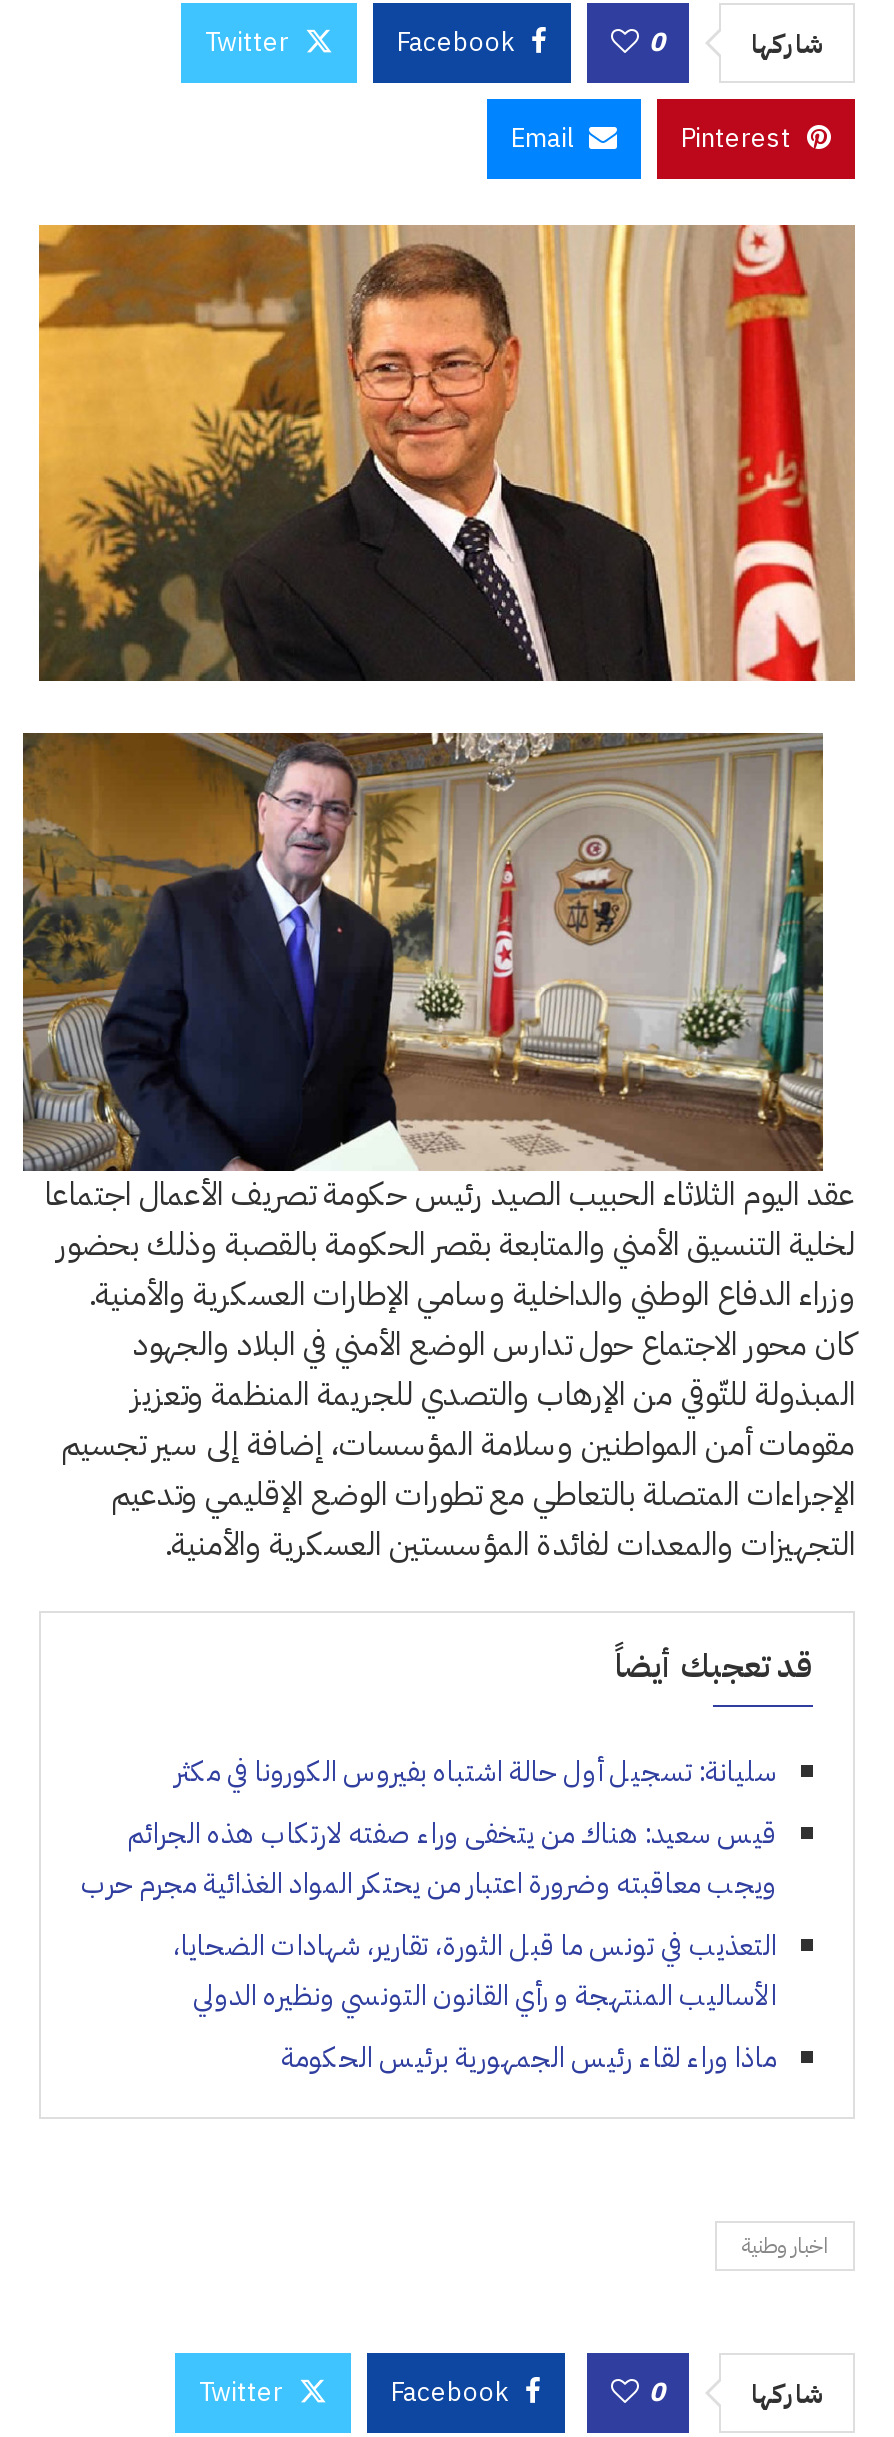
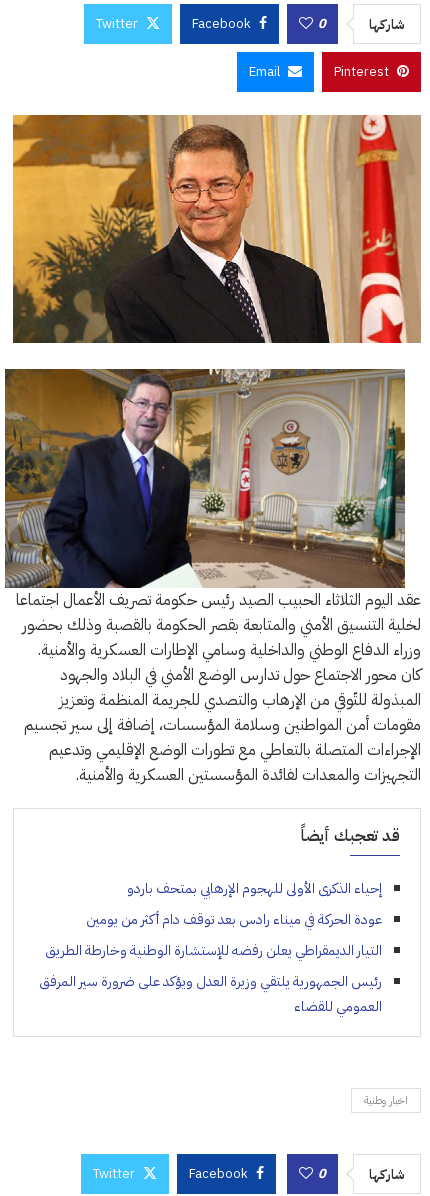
[175,1751,777,1793] سليانة: تسجيل أول حالة اشتباه بفيروس الكورونا في مكثر -> [127,878,382,899] إحياء الذكرى الأولى للهجوم الإرهابي بمتحف باردو
[81,1813,777,1905] قيس سعيد: هناك من يتخفى وراء صفته لارتكاب هذه الجرائم | ويجب معاقبته وضرورة اعتبار من يحتكر المواد الغذائية مجرم حرب -> [86,909,382,930] عودة الحركة في ميناء رادس بعد توقف دام أكثر من يومين
[173,1925,777,2017] التعذيب في تونس ما قبل الثورة، تقارير، شهادات الضحايا، | الأساليب المنتهجة و رأي القانون التونسي ونظيره الدولي -> [45,940,382,961] التيار الديمقراطي يعلن رفضه للإستشارة الوطنية وخارطة الطريق
[281,2037,777,2079] ماذا وراء لقاء رئيس الجمهورية برئيس الحكومة -> [39,971,382,1017] رئيس الجمهورية يلتقي وزيرة العدل ويؤكد على ضرورة سير المرفق | العمومي للقضاء

